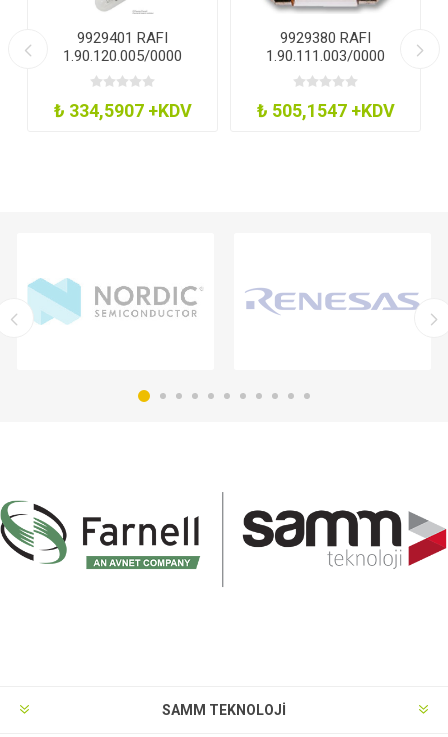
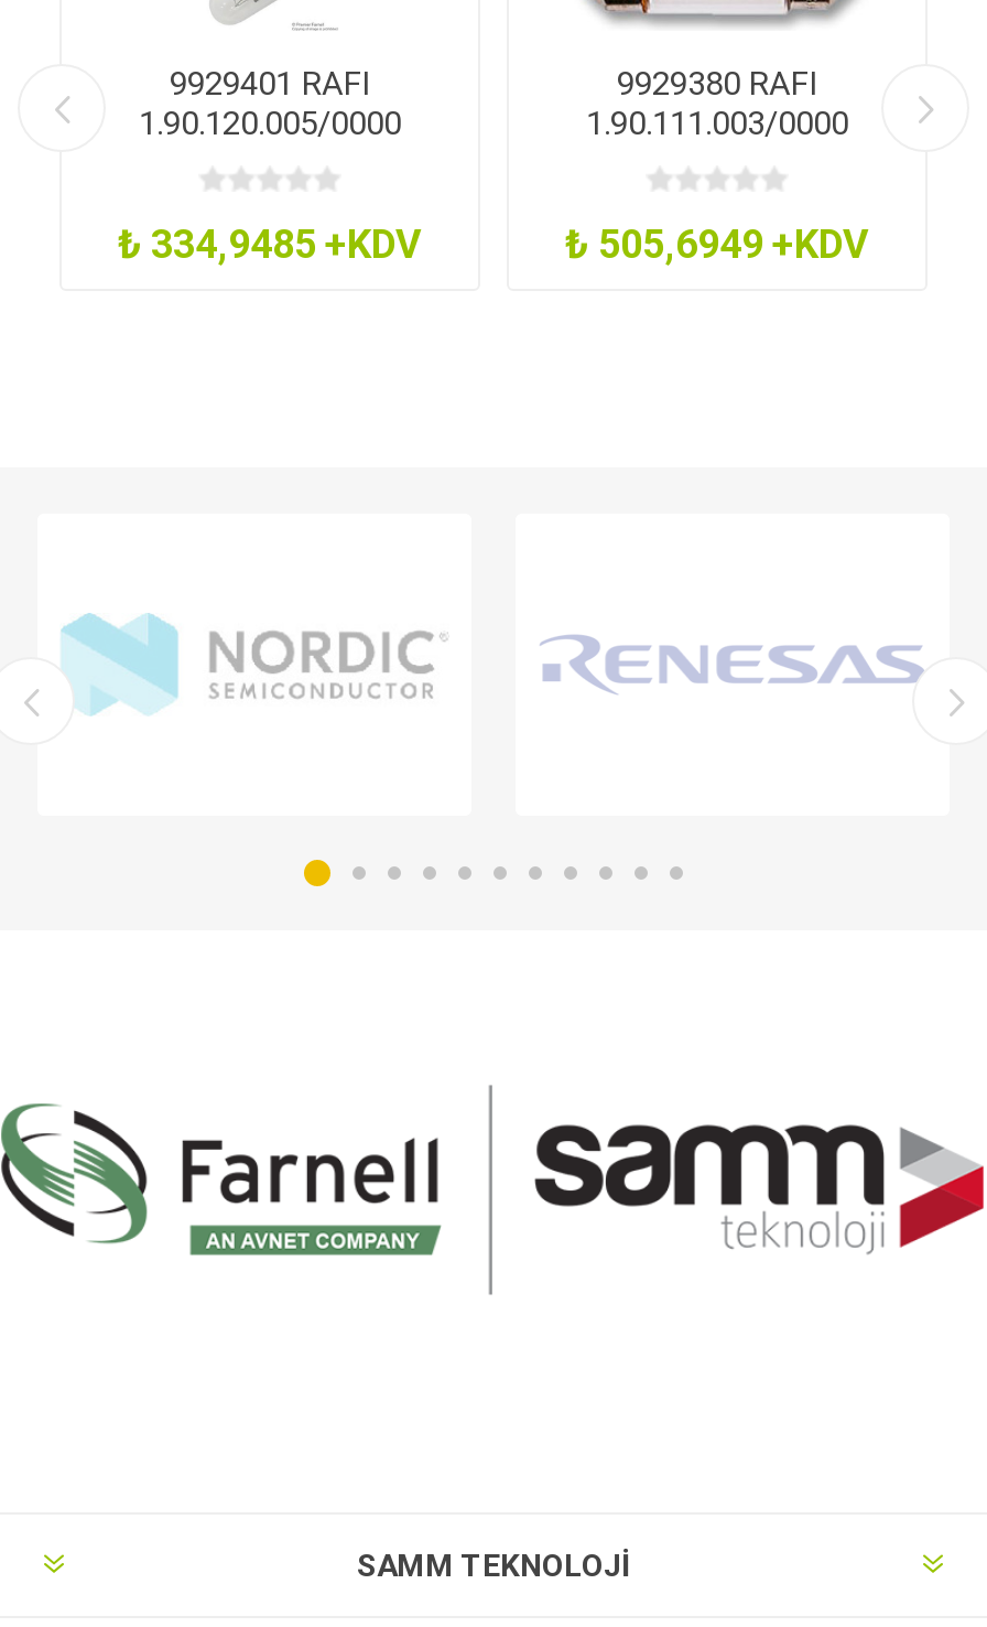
[53,100,191,121] ₺ 334,5907 +KDV -> [118,221,422,267] ₺ 334,9485 +KDV
[256,100,394,121] ₺ 505,1547 +KDV -> [565,221,869,267] ₺ 505,6949 +KDV

